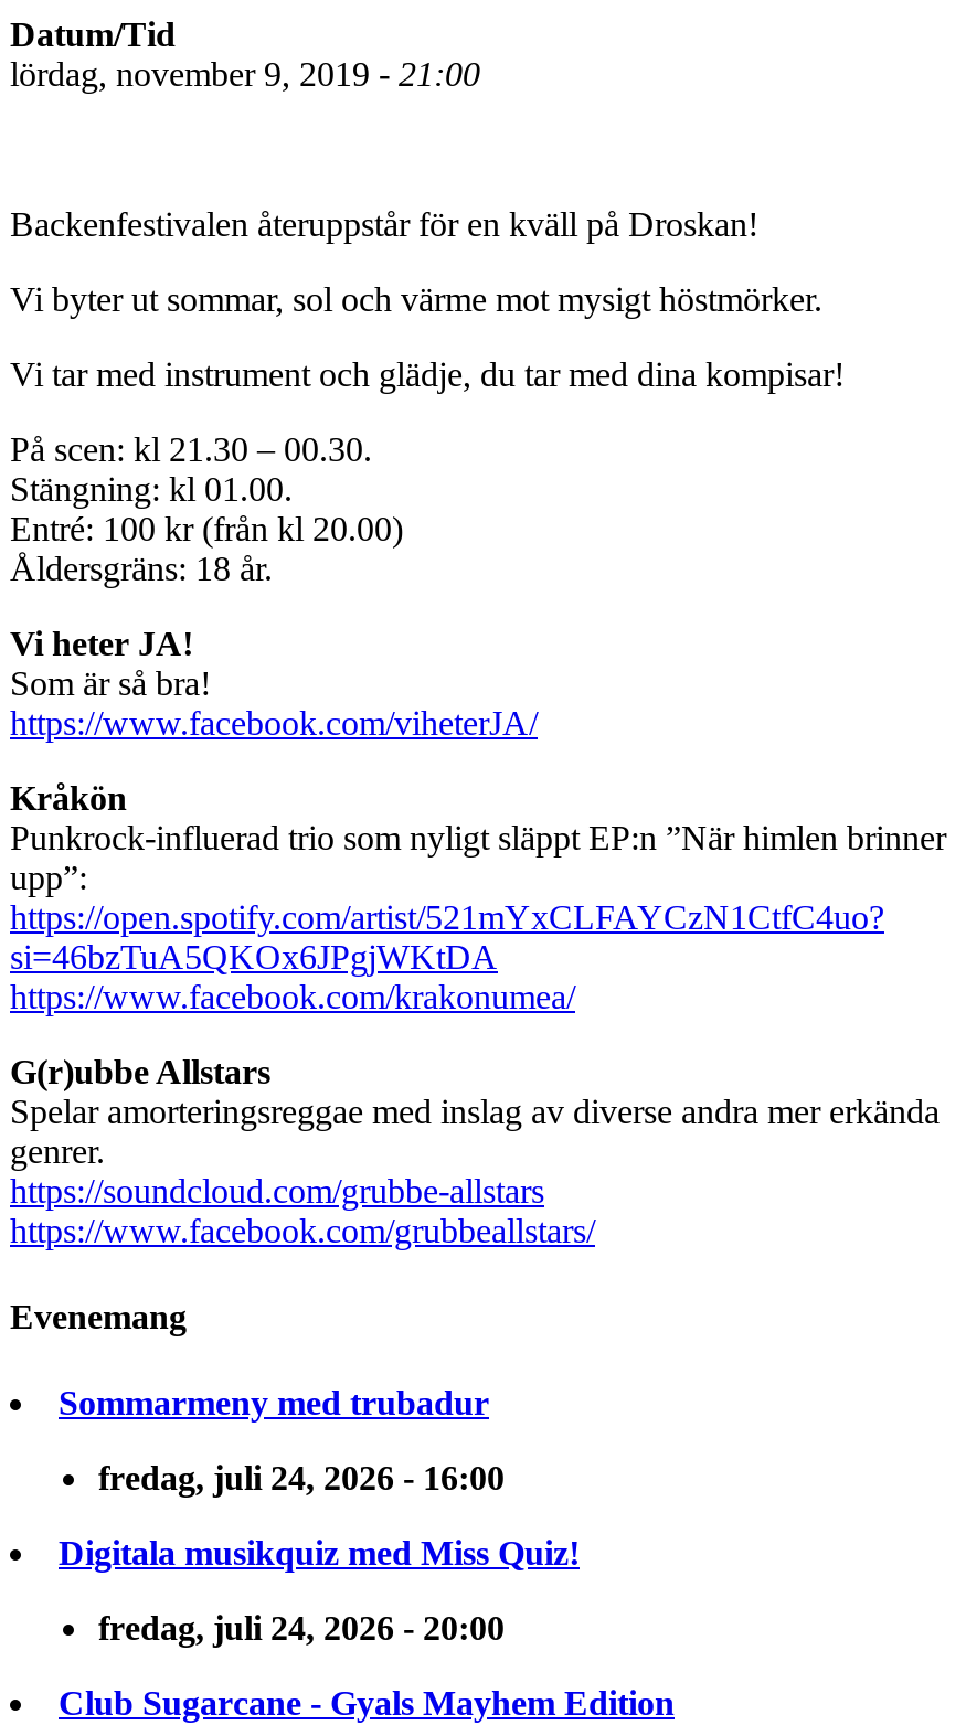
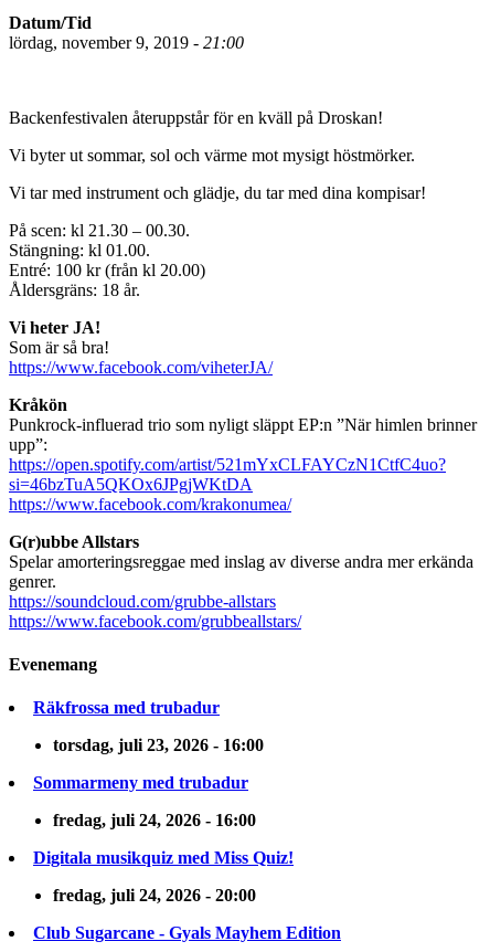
none -> [33,698,264,755] Räkfrossa med trubadur | torsdag, juli 23, 2026 - 16:00

